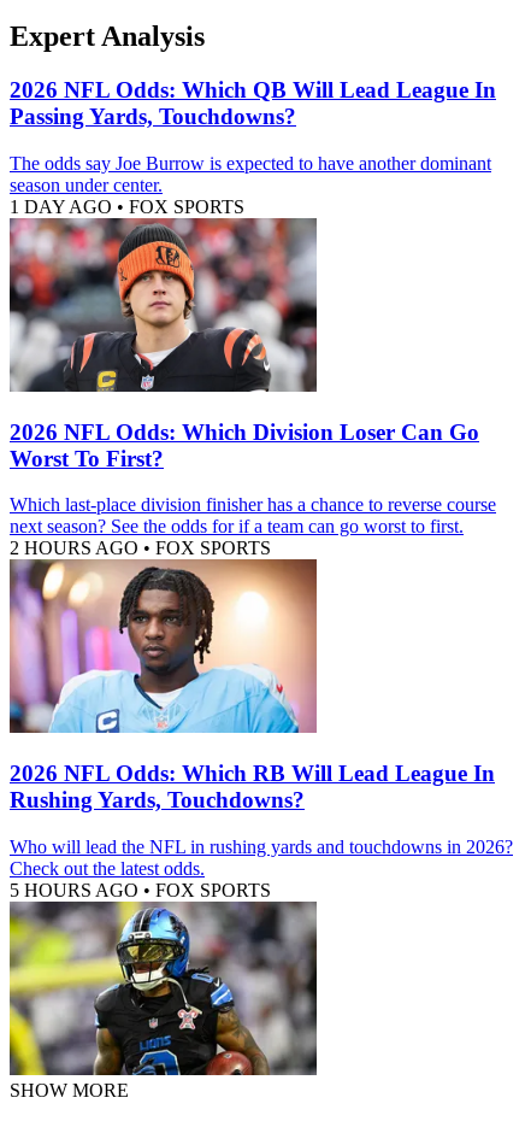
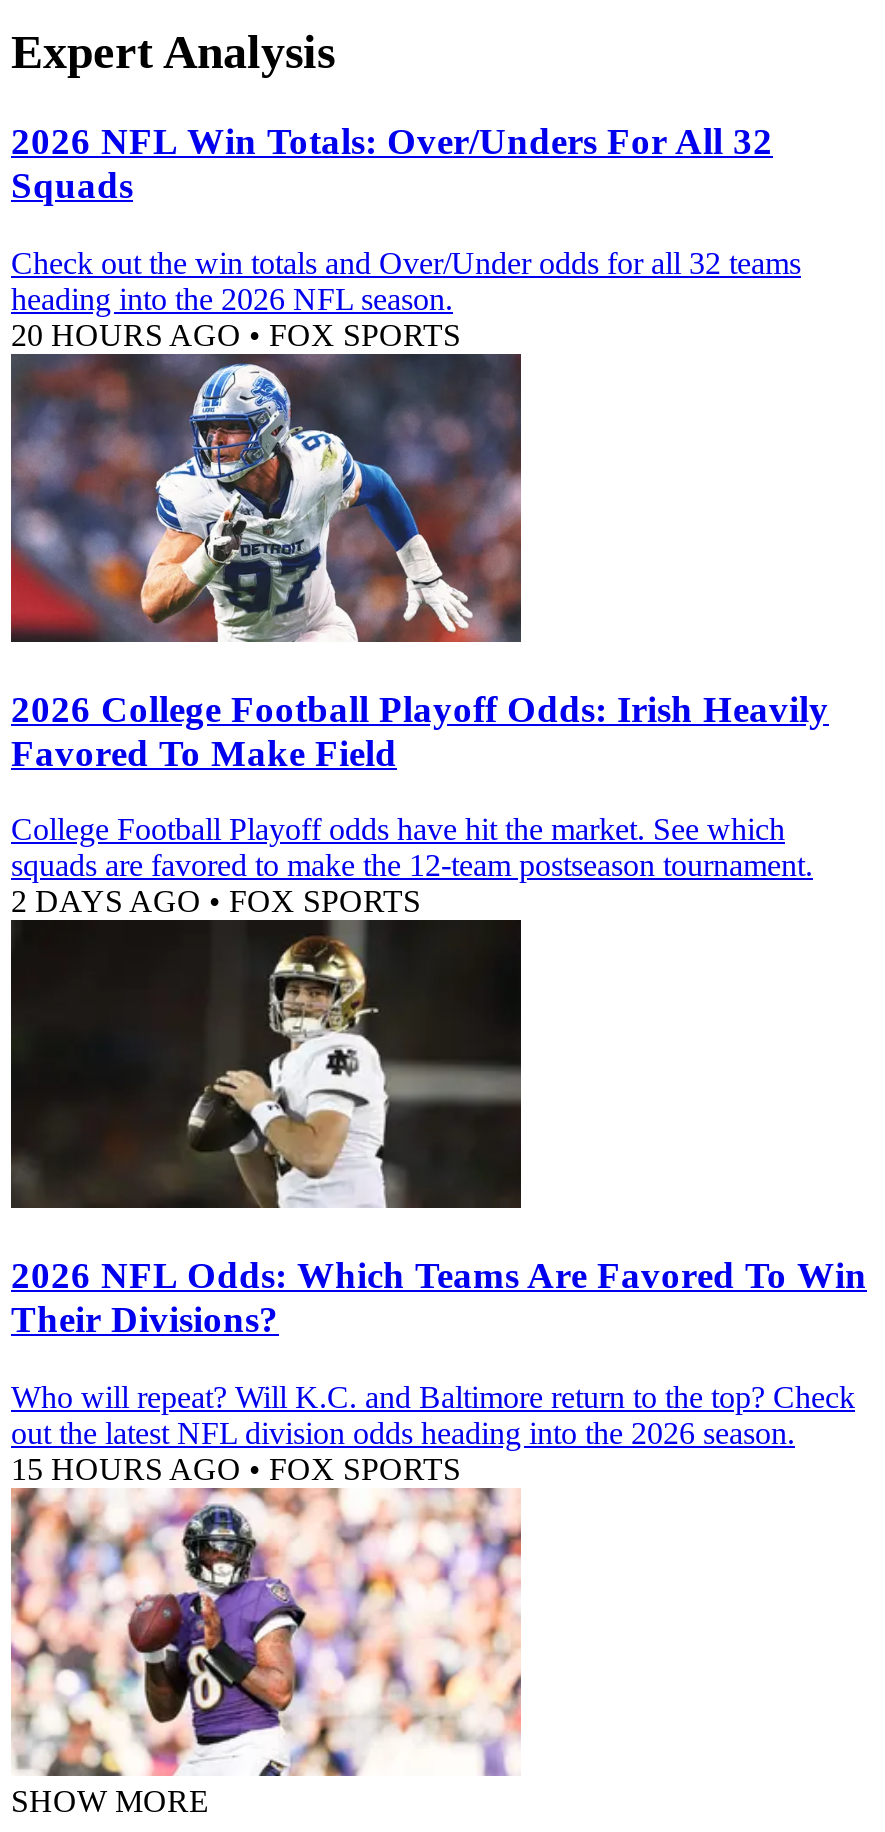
[10,77,496,129] 2026 NFL Odds: Which QB Will Lead League In | Passing Yards, Touchdowns? -> [11,120,773,206] 2026 NFL Win Totals: Over/Unders For All 32 | Squads
[10,153,491,217] The odds say Joe Burrow is expected to have another dominant | season under center. | 1 DAY AGO • FOX SPORTS -> [11,246,801,352] Check out the win totals and Over/Under odds for all 32 teams | heading into the 2026 NFL season. | 20 HOURS AGO • FOX SPORTS
[8,218,479,471] [image] | 2026 NFL Odds: Which Division Loser Can Go | Worst To First? -> [9,356,829,773] [image] | 2026 College Football Playoff Odds: Irish Heavily | Favored To Make Field
[8,495,496,734] [image] | Which last-place division finisher has a chance to reverse course | next season? See the odds for if a team can go worst to first. | 2 HOURS AGO • FOX SPORTS -> [9,813,813,1210] [image] | College Football Playoff odds have hit the market. See which | squads are favored to make the 12-team postseason tournament. | 2 DAYS AGO • FOX SPORTS
[10,761,495,812] 2026 NFL Odds: Which RB Will Lead League In | Rushing Yards, Touchdowns? -> [11,1254,867,1340] 2026 NFL Odds: Which Teams Are Favored To Win | Their Divisions?
[10,836,513,900] Who will lead the NFL in rushing yards and touchdowns in 2026? | Check out the latest odds. | 5 HOURS AGO • FOX SPORTS -> [11,1380,855,1486] Who will repeat? Will K.C. and Baltimore return to the top? Check | out the latest NFL division odds heading into the 2026 season. | 15 HOURS AGO • FOX SPORTS
[8,900,318,1076] [image] -> [9,1488,523,1778] [image]

